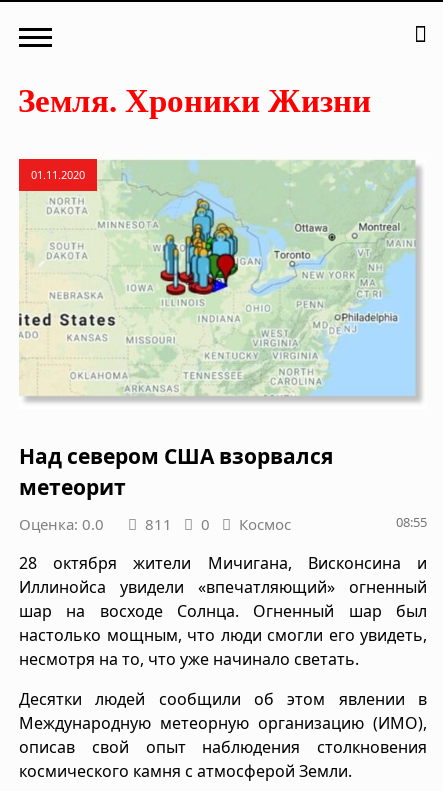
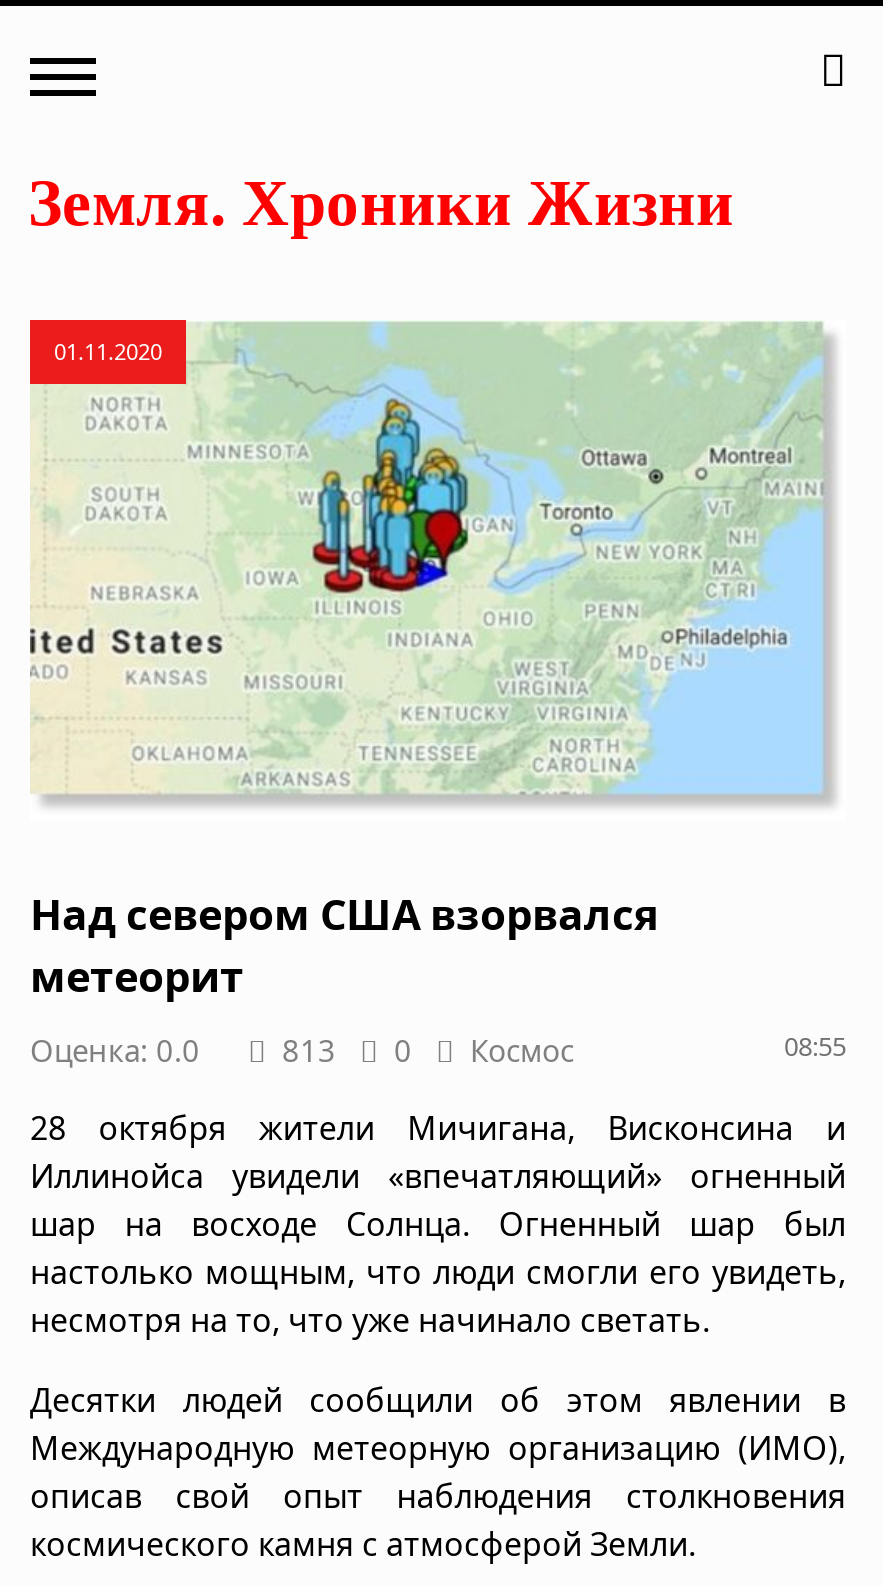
[19,513,291,533] Оценка: 0.0 811 0 Космос -> [30,1029,574,1069] Оценка: 0.0 813 0 Космос

